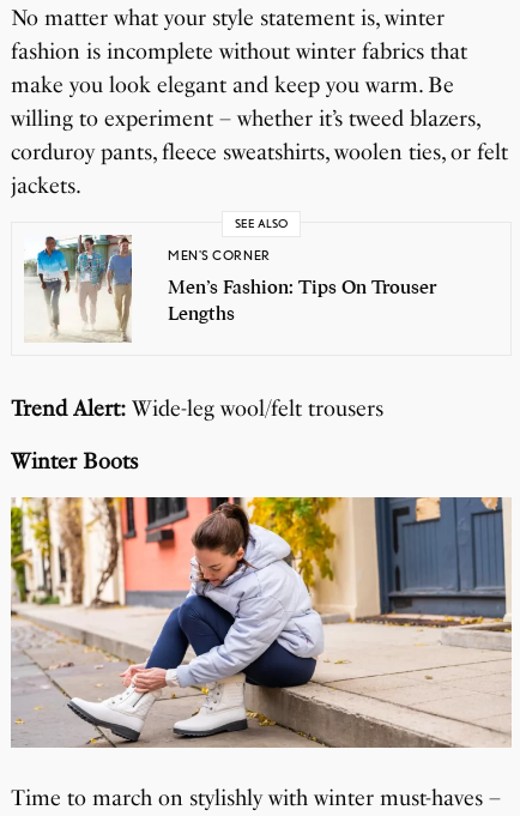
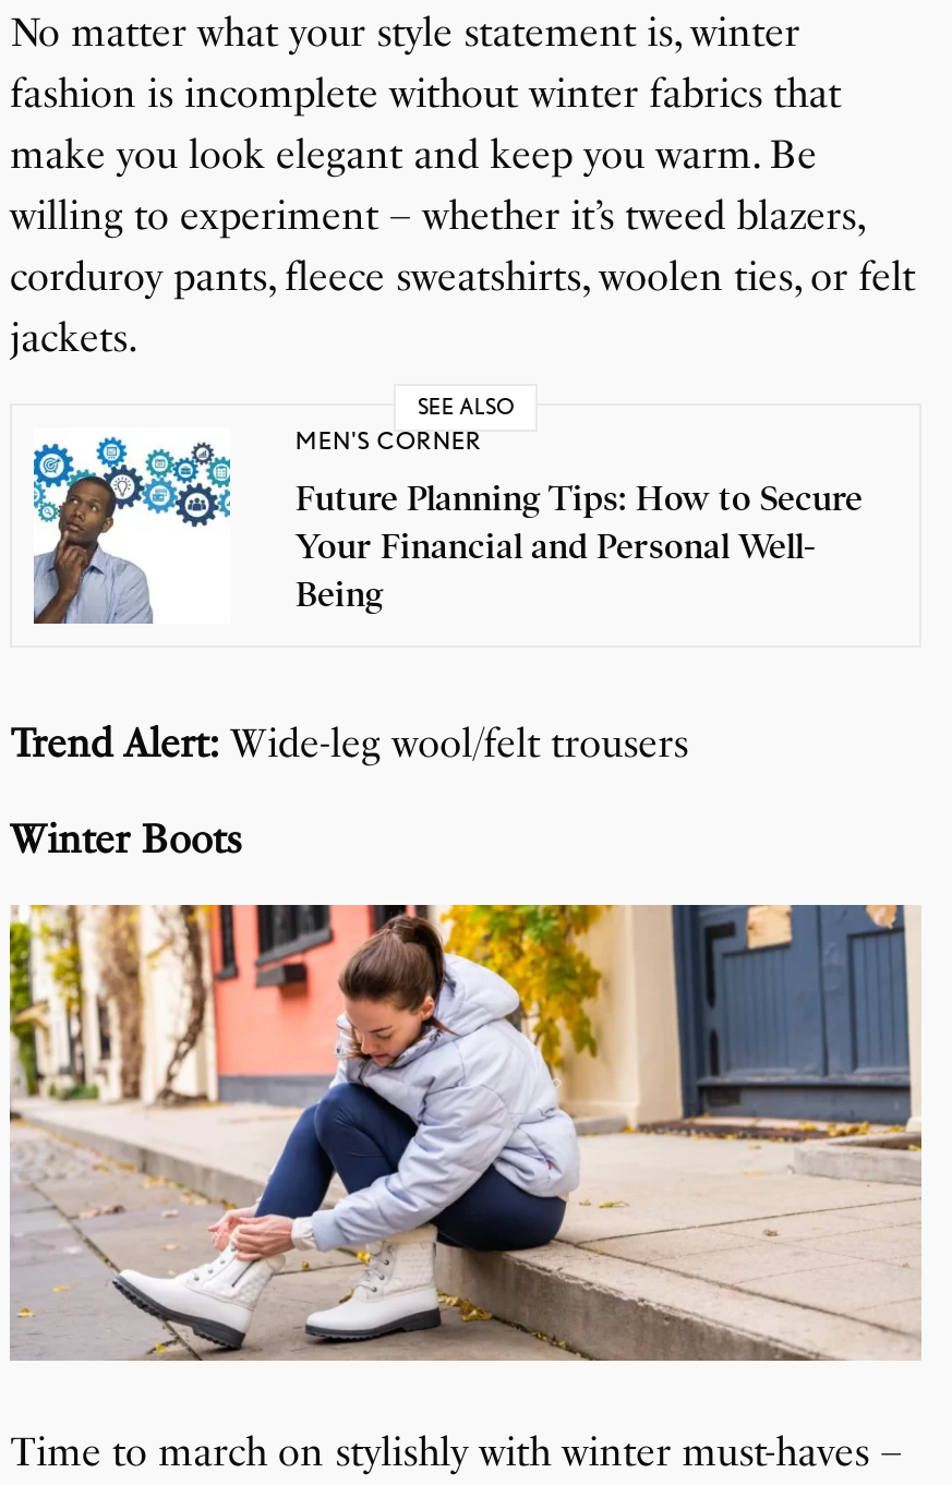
[23,234,437,343] [image] | Men’s Fashion: Tips On Trouser | Lengths -> [32,427,863,626] [image] | Future Planning Tips: How to Secure | Your Financial and Personal Well- | Being

